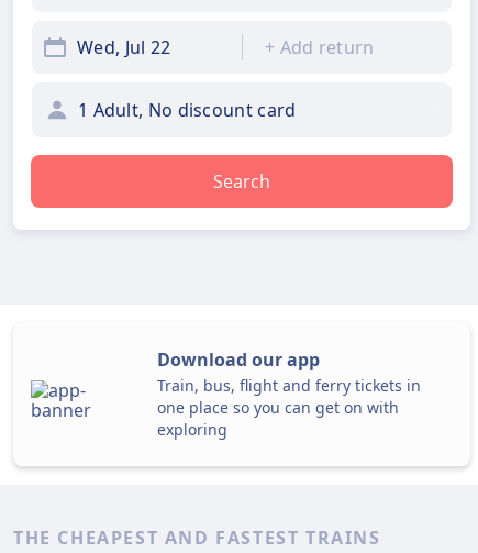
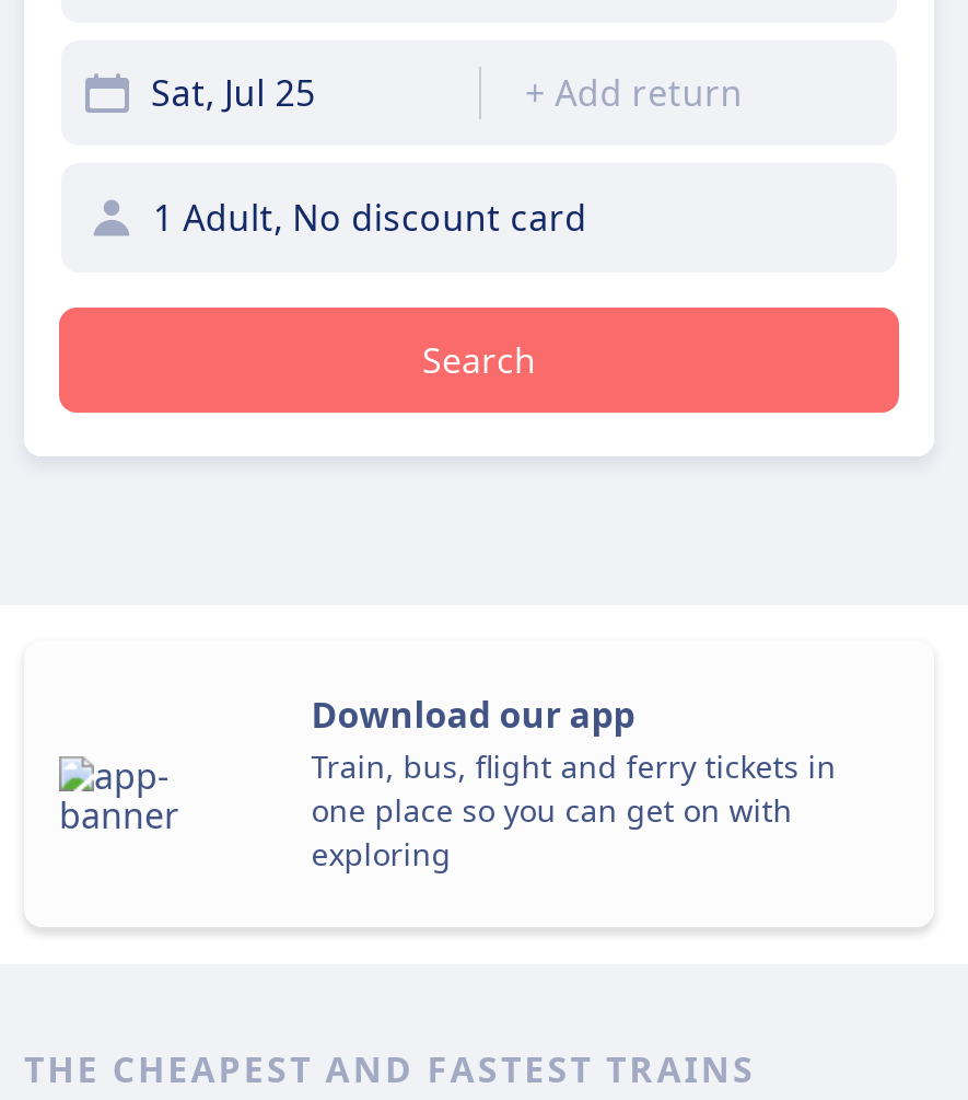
[77,35,171,59] Wed, Jul 22 -> [151,69,316,117] Sat, Jul 25

